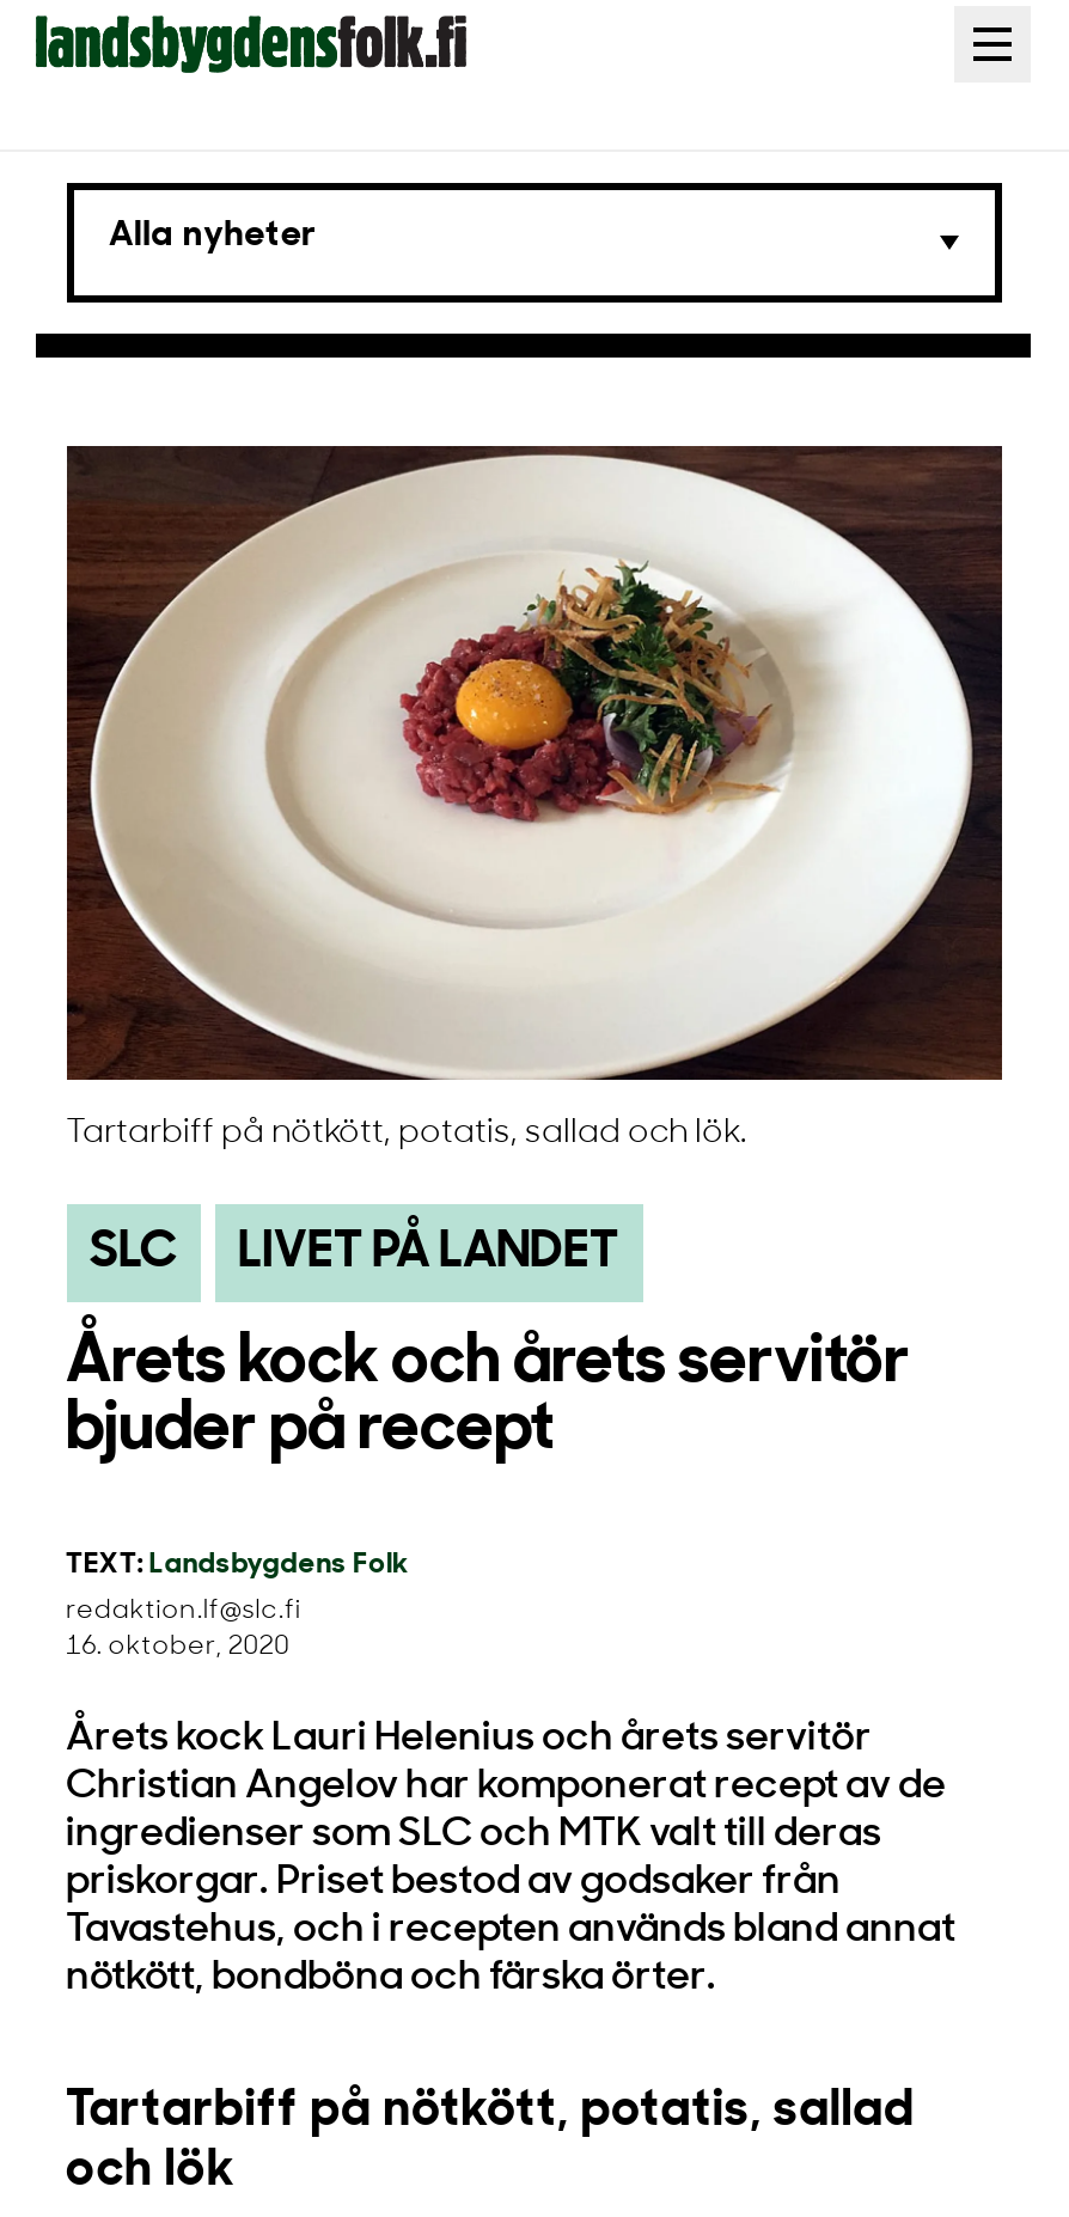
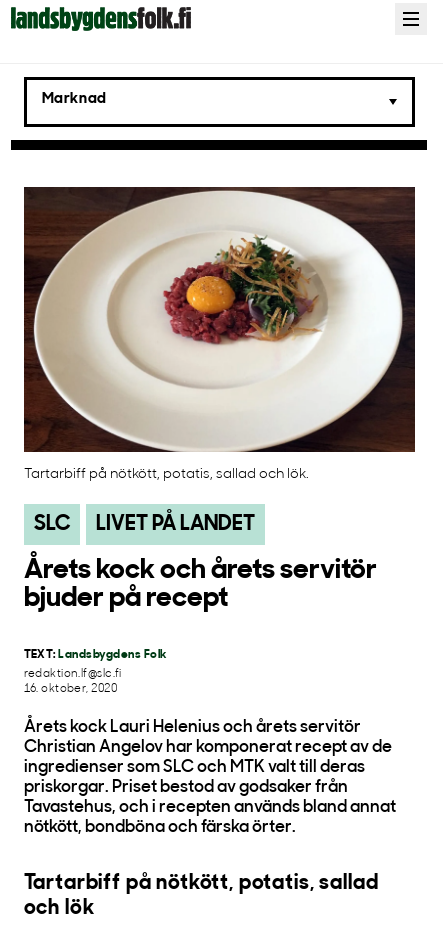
[109,218,317,254] Alla nyheter -> [41,91,107,106] Marknad

